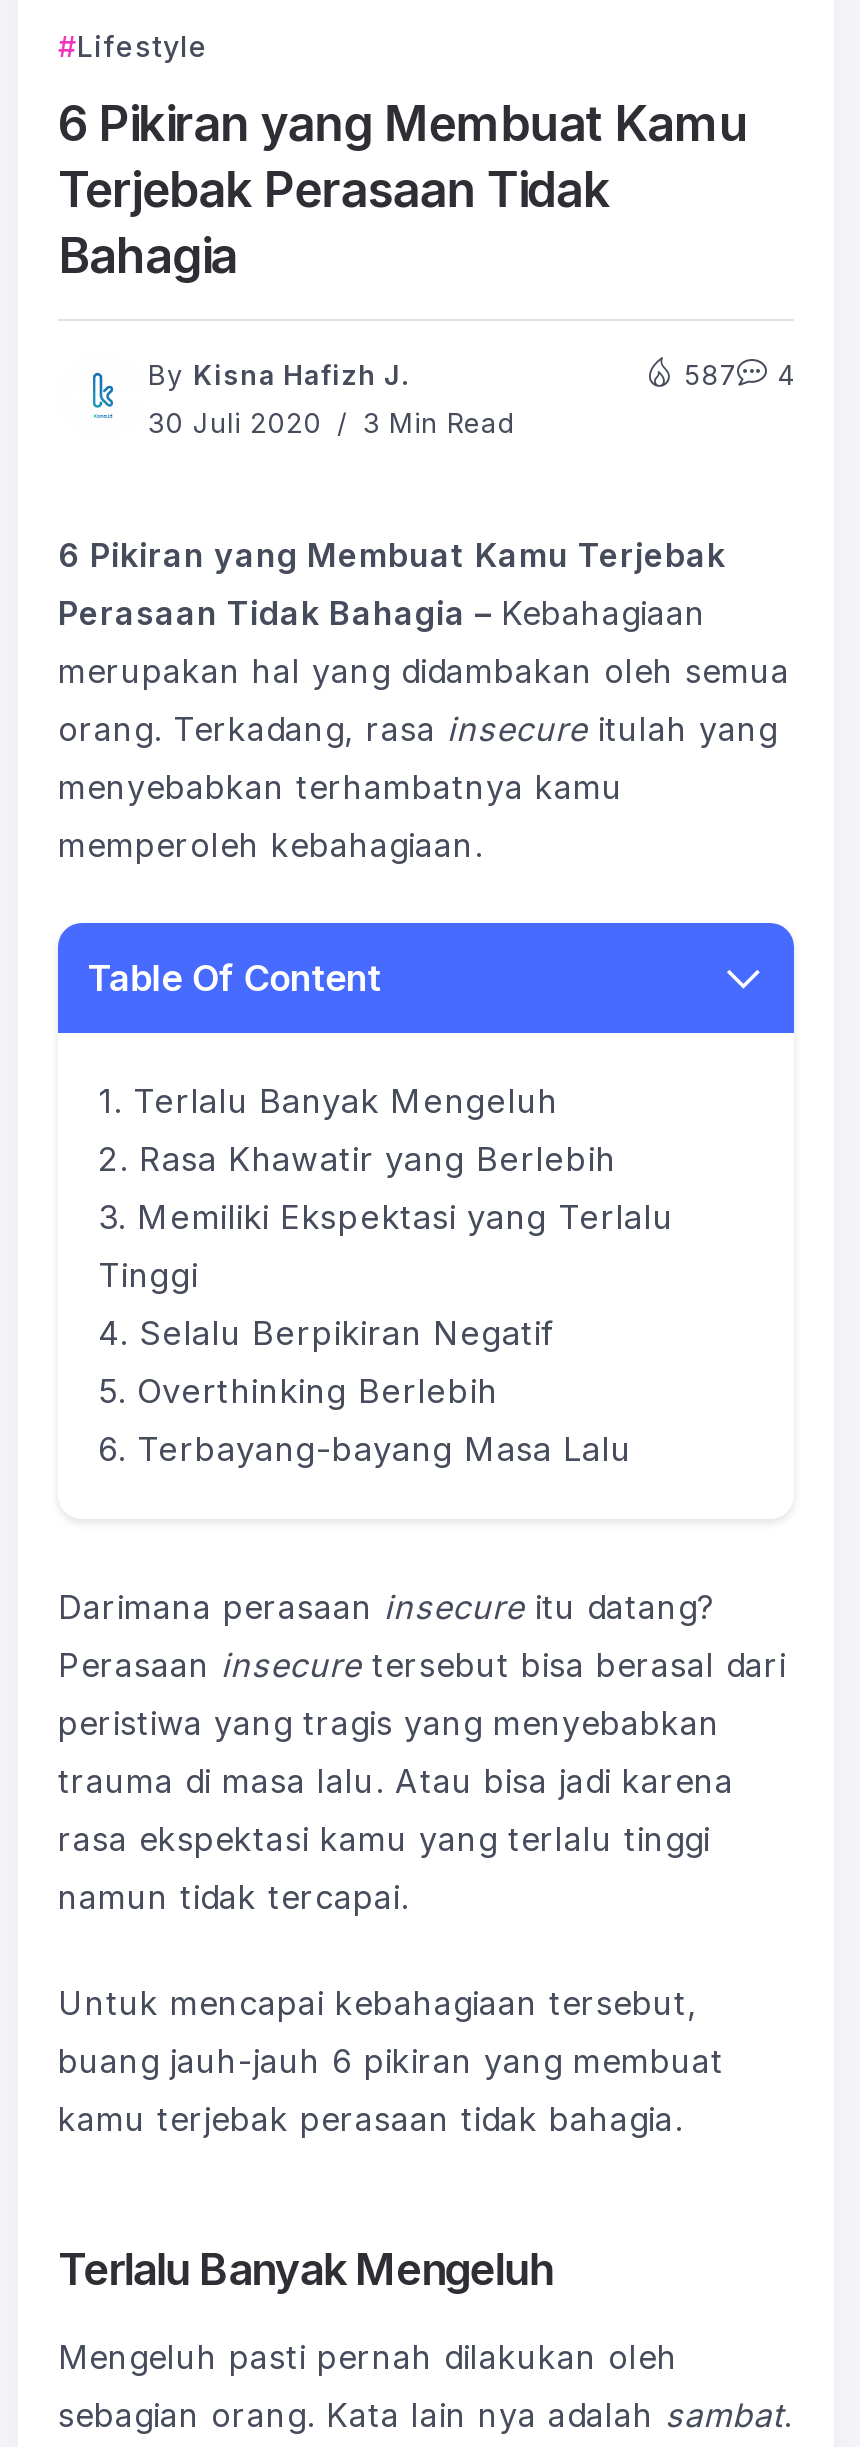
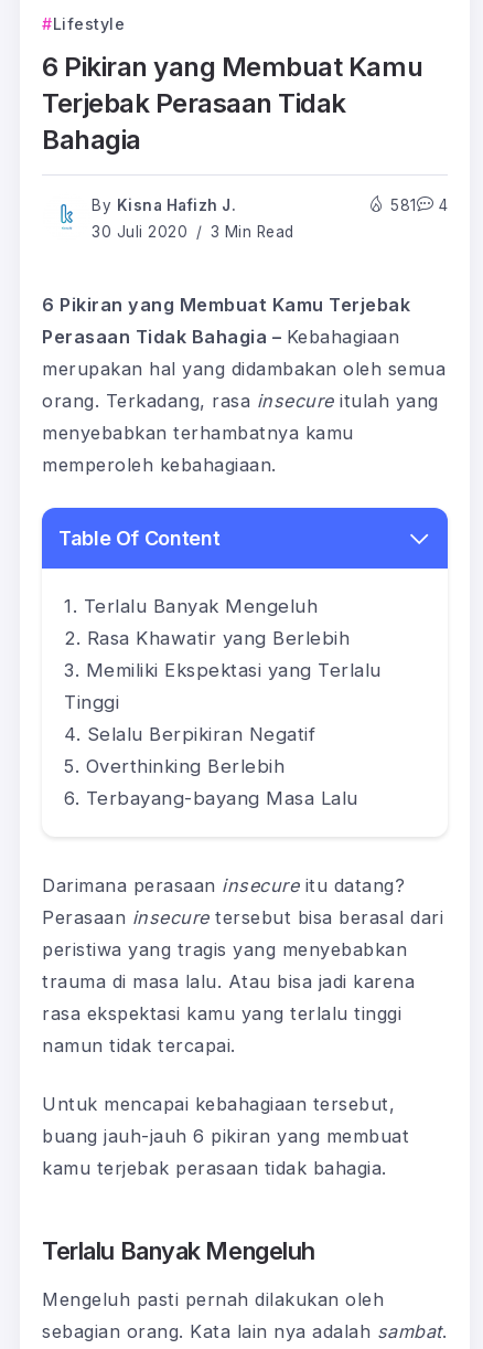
[684,360,794,392] 587 4 -> [390,197,448,214] 581 4

